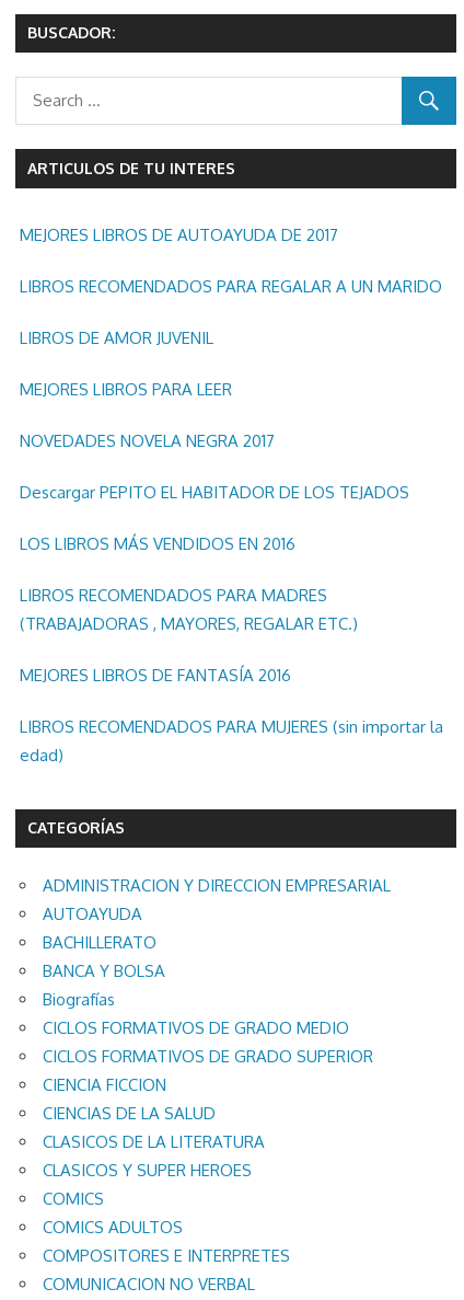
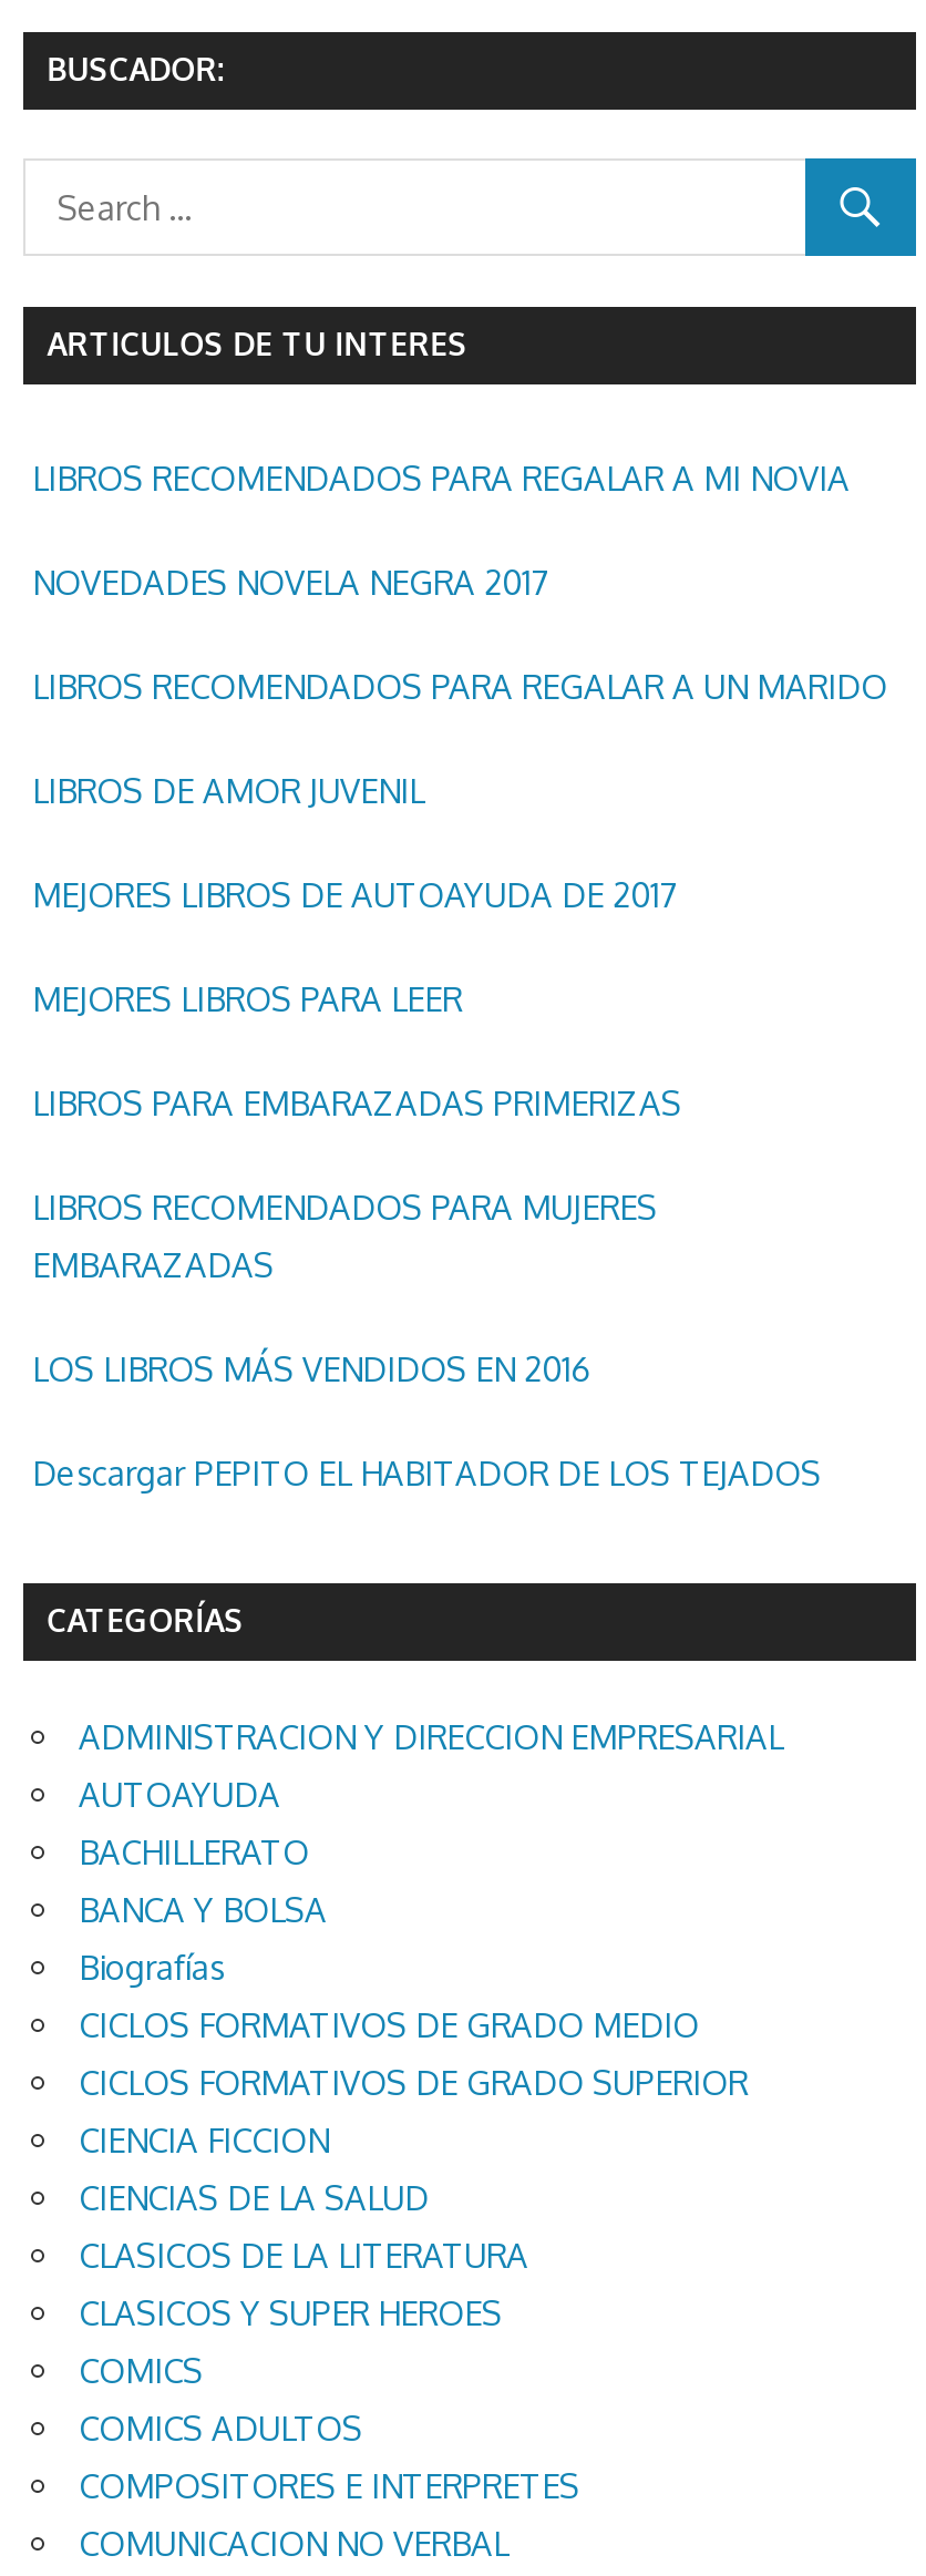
none -> [32,458,850,500] LIBROS RECOMENDADOS PARA REGALAR A MI NOVIA
moved [20,225,338,246] -> [32,875,677,917]: MEJORES LIBROS DE AUTOAYUDA DE 2017
moved [20,276,442,348] -> [32,666,887,813]: LIBROS RECOMENDADOS PARA REGALAR A UN MARIDO | LIBROS DE AMOR JUVENIL
moved [20,379,232,400] -> [32,979,462,1021]: MEJORES LIBROS PARA LEER
none -> [32,1083,681,1287] LIBROS PARA EMBARAZADAS PRIMERIZAS | LIBROS RECOMENDADOS PARA MUJERES | EMBARAZADAS
moved [20,431,275,451] -> [32,562,548,604]: NOVEDADES NOVELA NEGRA 2017
moved [20,482,409,503] -> [32,1453,821,1495]: Descargar PEPITO EL HABITADOR DE LOS TEJADOS
moved [20,534,295,554] -> [32,1349,590,1391]: LOS LIBROS MÁS VENDIDOS EN 2016
[20,585,443,766] LIBROS RECOMENDADOS PARA MADRES | (TRABAJADORAS , MAYORES, REGALAR ETC.) | MEJORES LIBROS DE FANTASÍA 2016 | LIBROS RECOMENDADOS PARA MUJERES (sin importar la | edad) -> none

